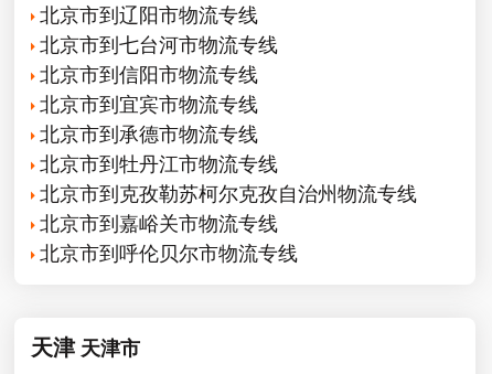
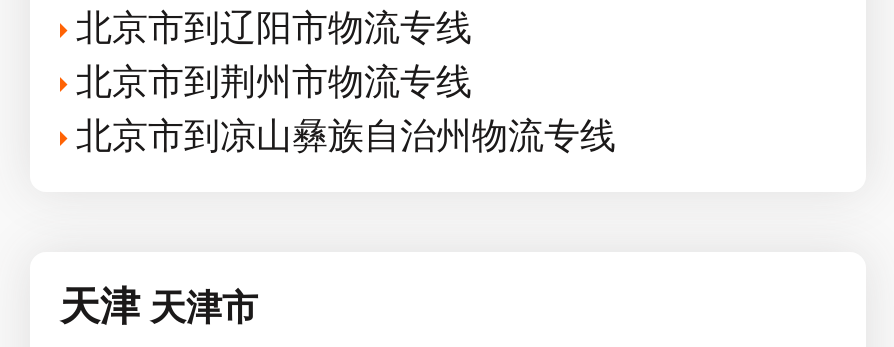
[40,33,417,265] 北京市到七台河市物流专线 | 北京市到信阳市物流专线 | 北京市到宜宾市物流专线 | 北京市到承德市物流专线 | 北京市到牡丹江市物流专线 | 北京市到克孜勒苏柯尔克孜自治州物流专线 | 北京市到嘉峪关市物流专线 | 北京市到呼伦贝尔市物流专线 -> [76,60,616,156] 北京市到荆州市物流专线 | 北京市到凉山彝族自治州物流专线

